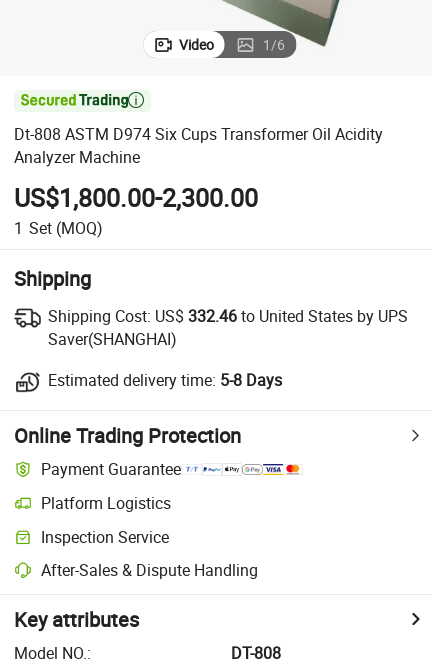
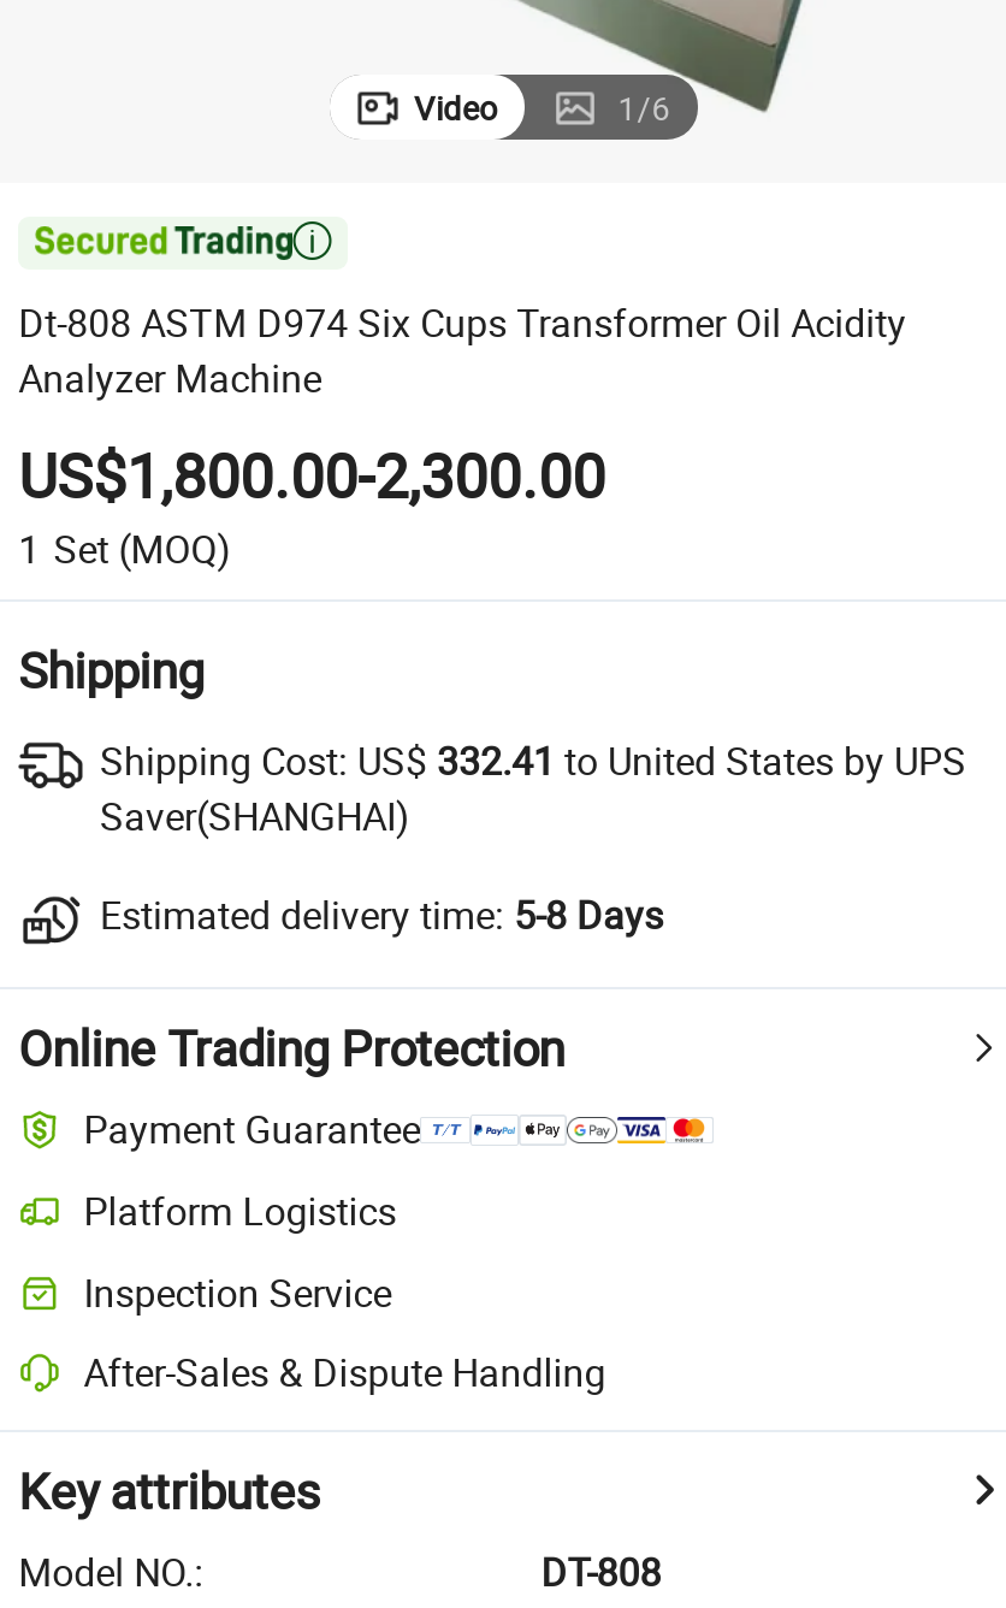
[48,305,408,327] Shipping Cost: US$332.46 to United States by UPS -> [100,734,966,787] Shipping Cost: US$332.41 to United States by UPS

